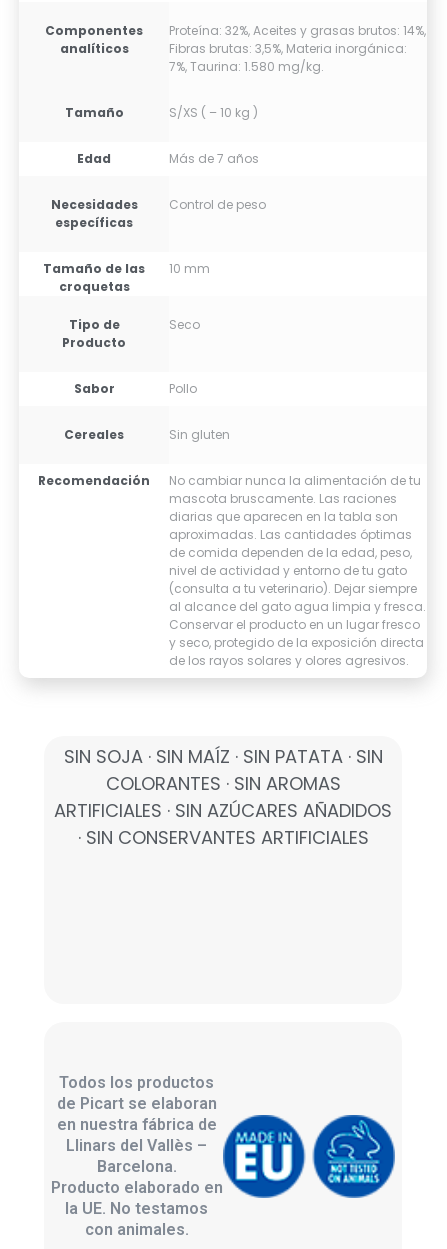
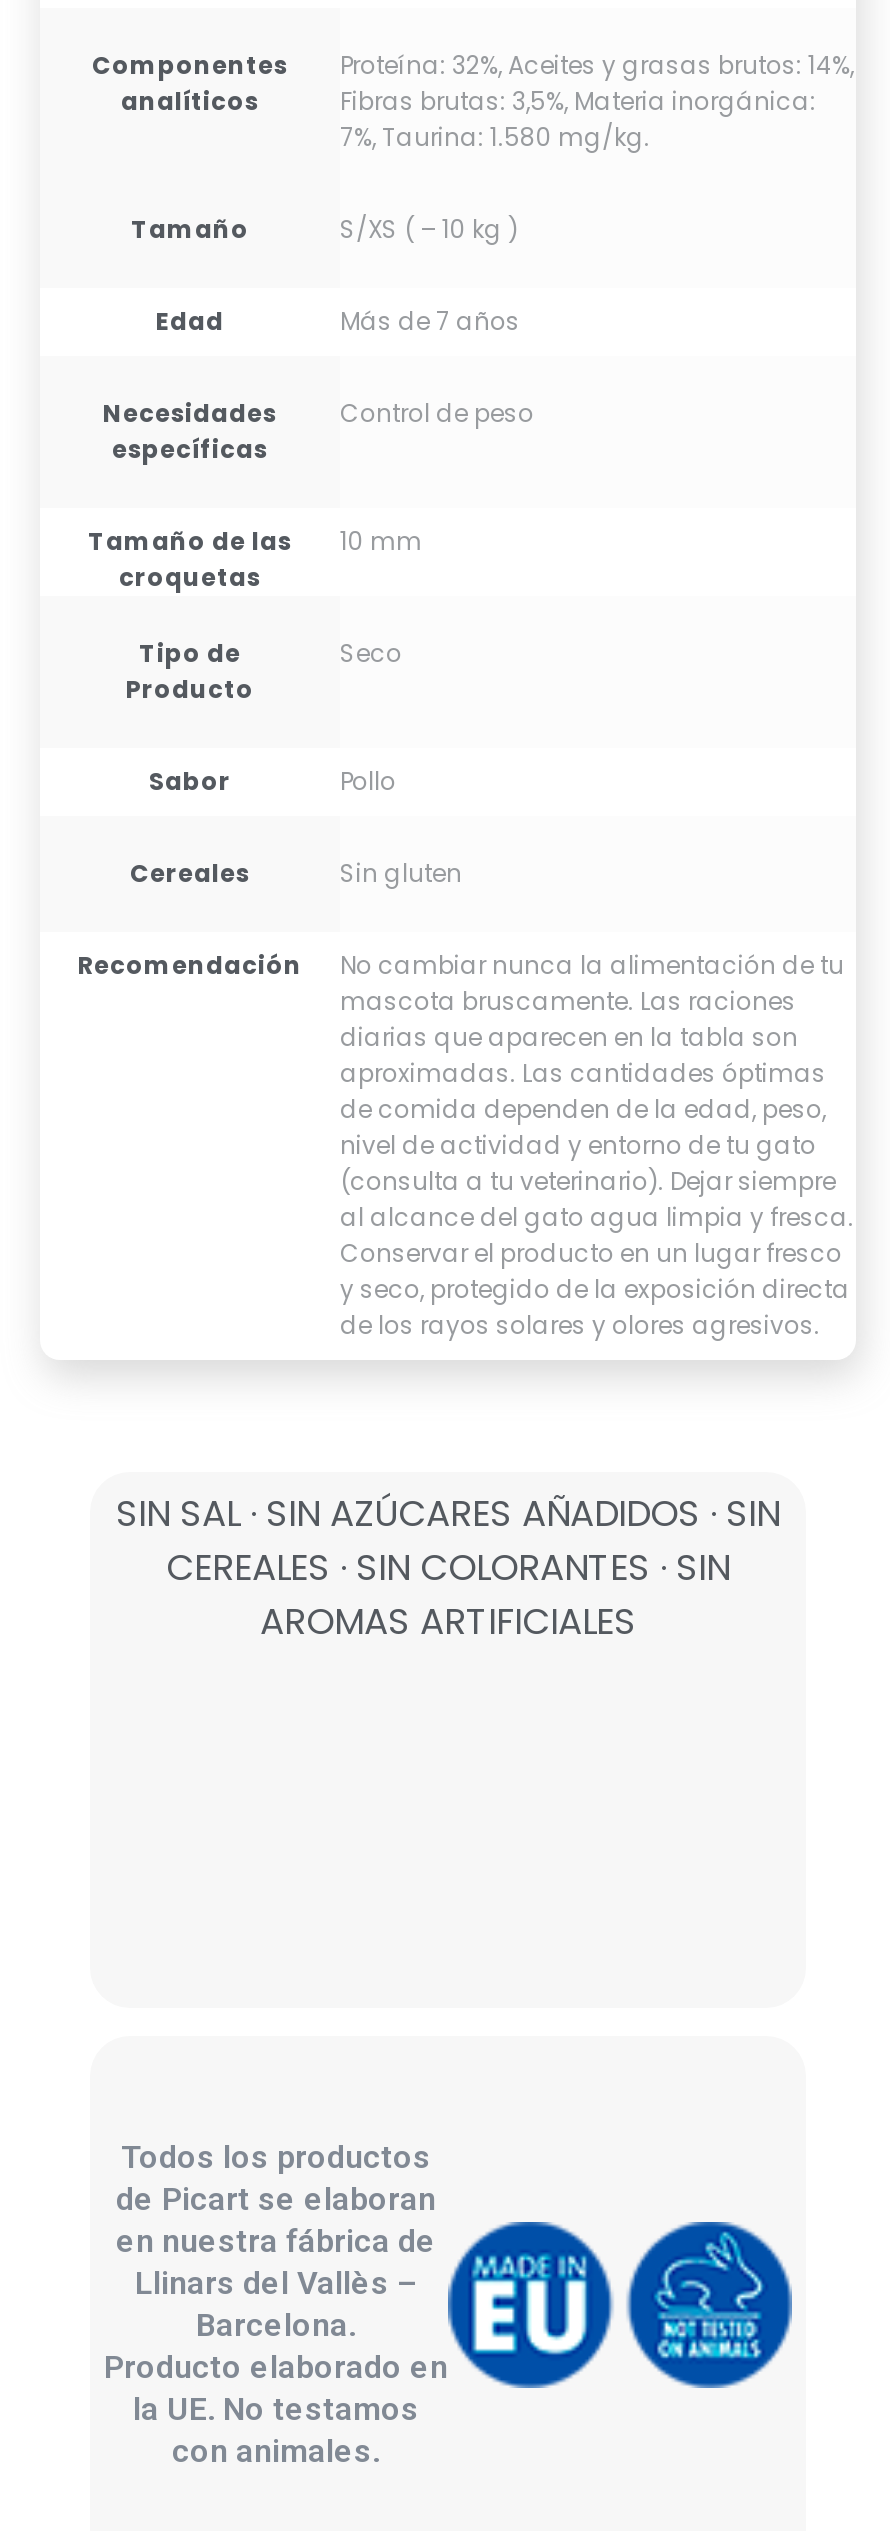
[54,744,392,850] SIN SOJA · SIN MAÍZ · SIN PATATA · SIN | COLORANTES · SIN AROMAS | ARTIFICIALES · SIN AZÚCARES AÑADIDOS | · SIN CONSERVANTES ARTIFICIALES -> [116,1489,780,1647] SIN SAL · SIN AZÚCARES AÑADIDOS · SIN | CEREALES · SIN COLORANTES · SIN | AROMAS ARTIFICIALES

